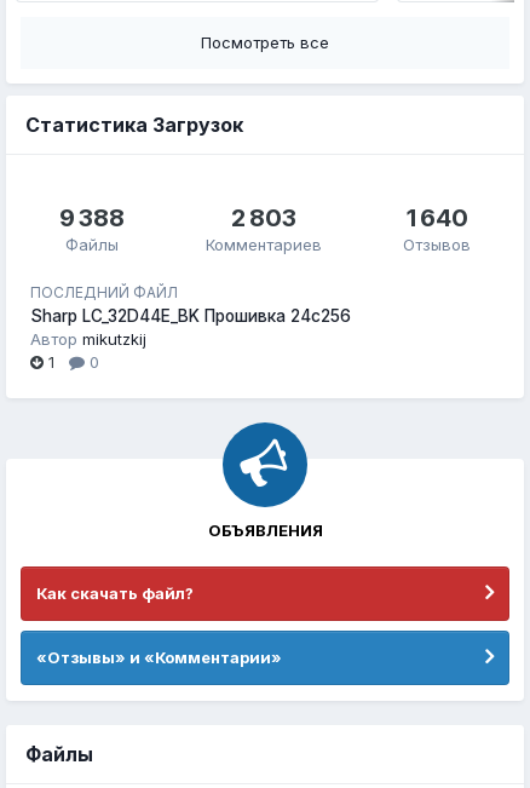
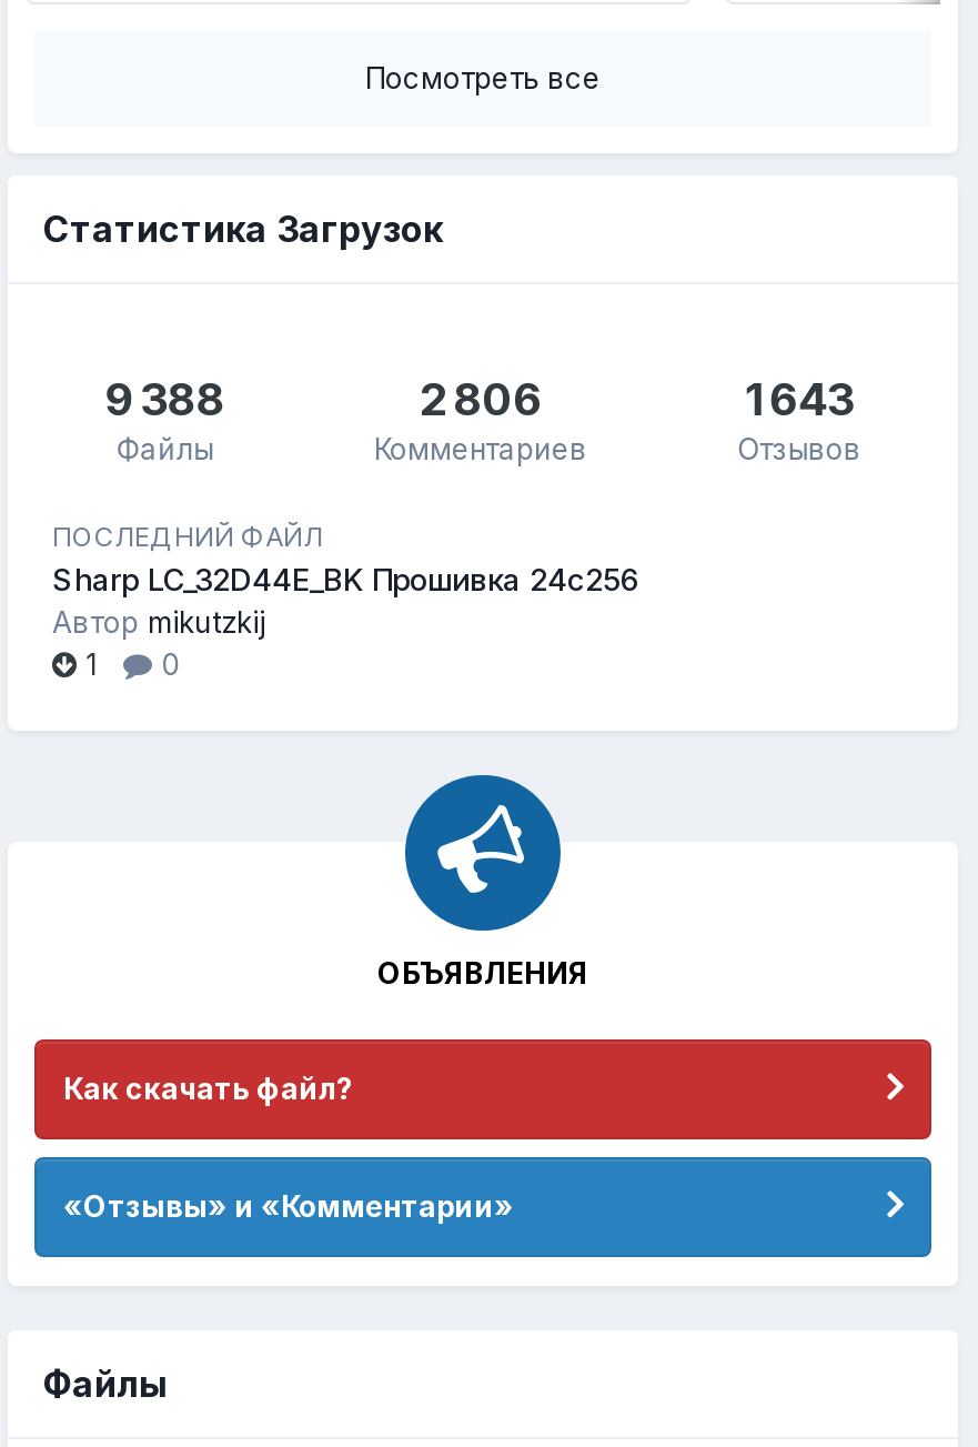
[231,203,296,232] 2 803 -> [420,372,542,426] 2 806
[406,203,468,232] 1 640 -> [744,372,853,426] 1 643

